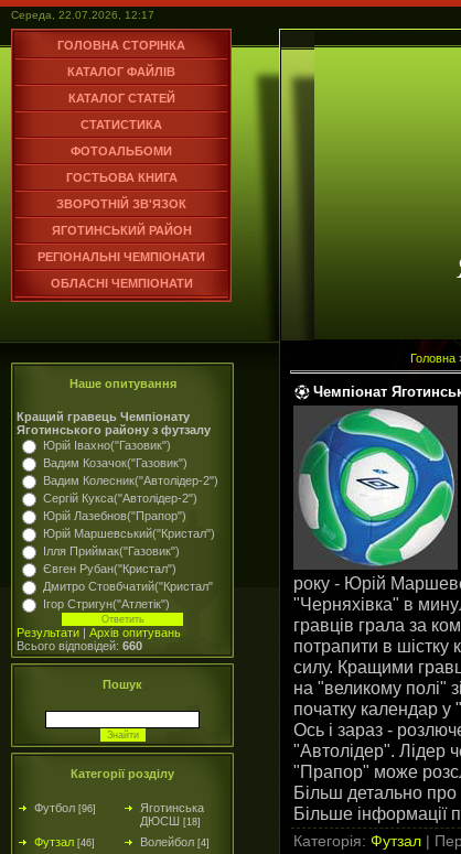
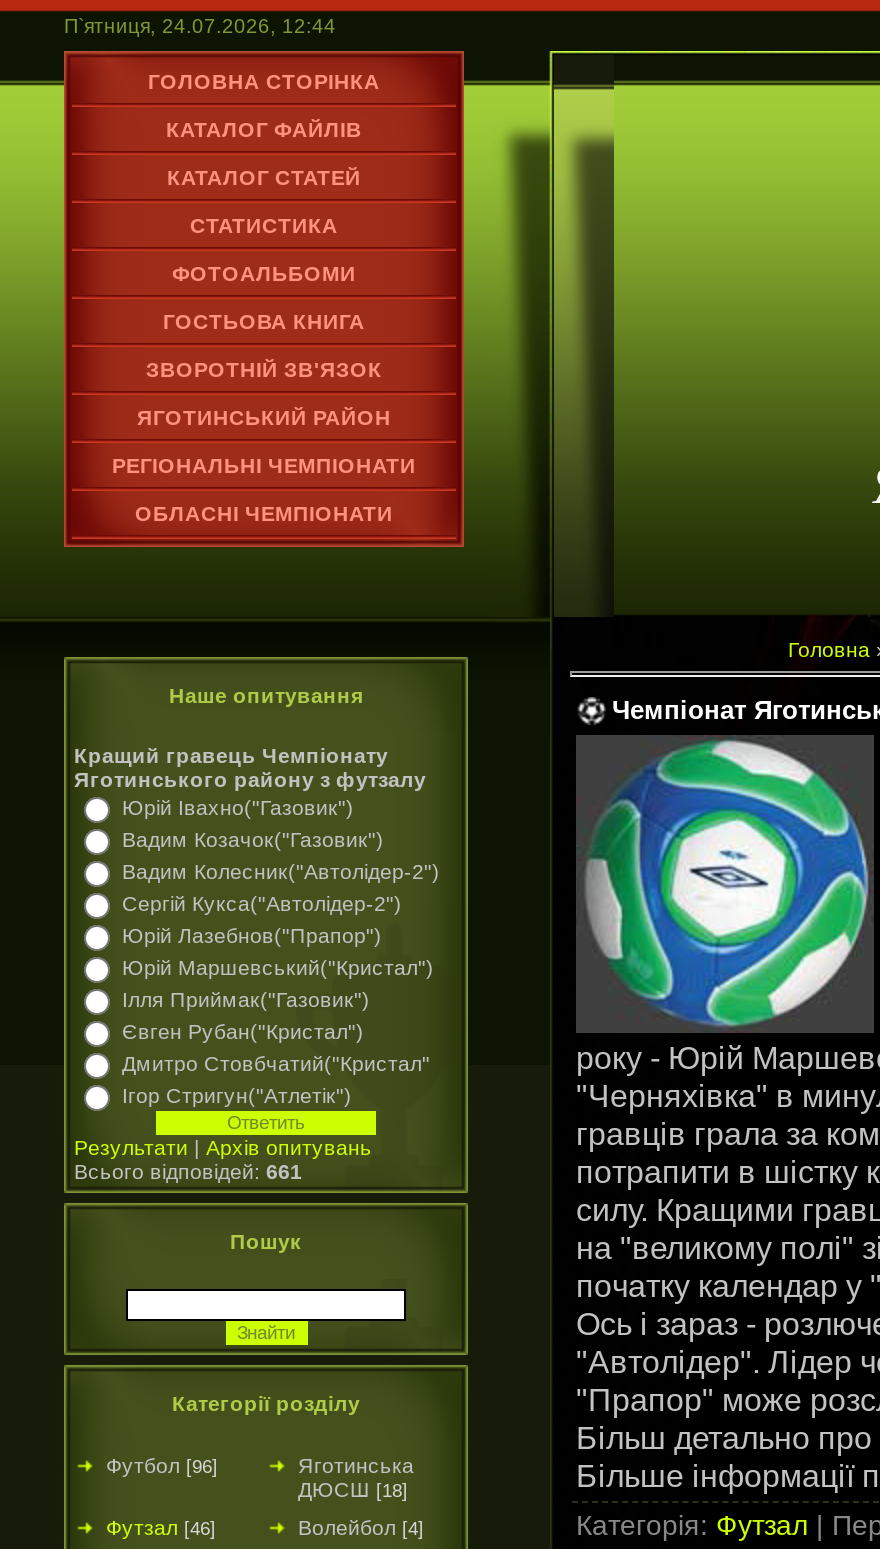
[11,9,154,21] Середа, 22.07.2026, 12:17 -> [64,15,336,37] П`ятниця, 24.07.2026, 12:44
[17,639,142,652] Всього відповідей: 660 -> [74,1159,302,1183] Всього відповідей: 661

